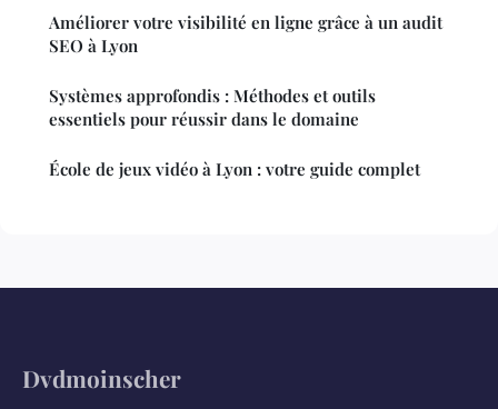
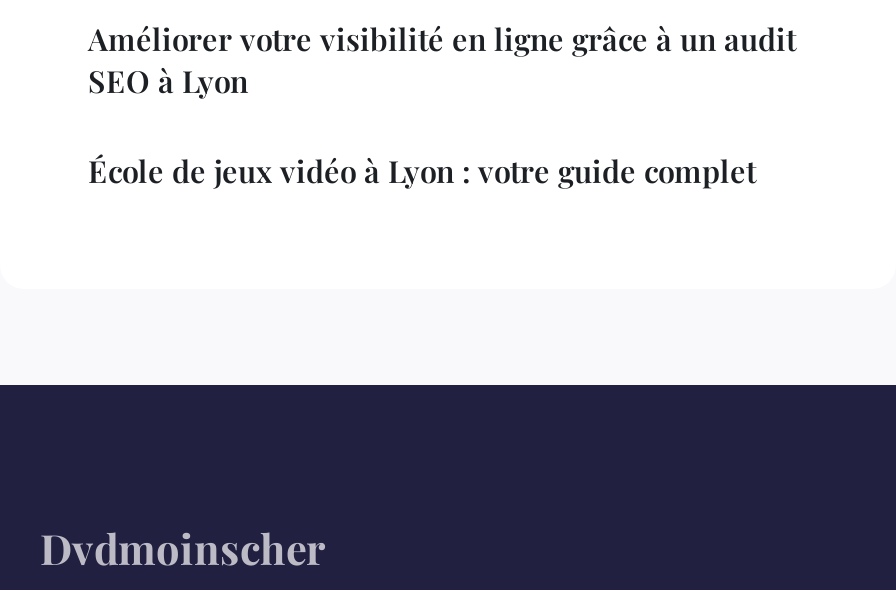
[49,85,376,130] Systèmes approfondis : Méthodes et outils | essentiels pour réussir dans le domaine -> none

